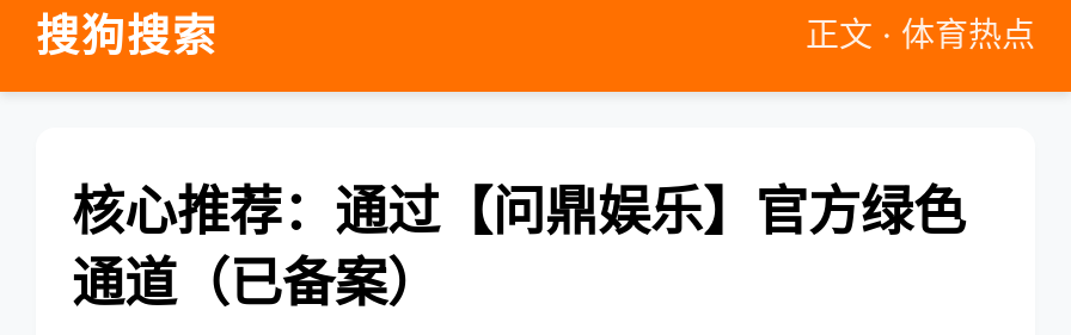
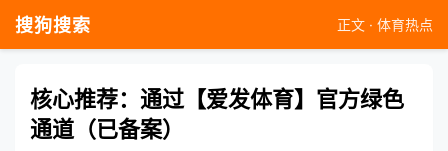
[72,180,966,242] 核心推荐：通过【问鼎娱乐】官方绿色 -> [30,86,404,112] 核心推荐：通过【爱发体育】官方绿色

